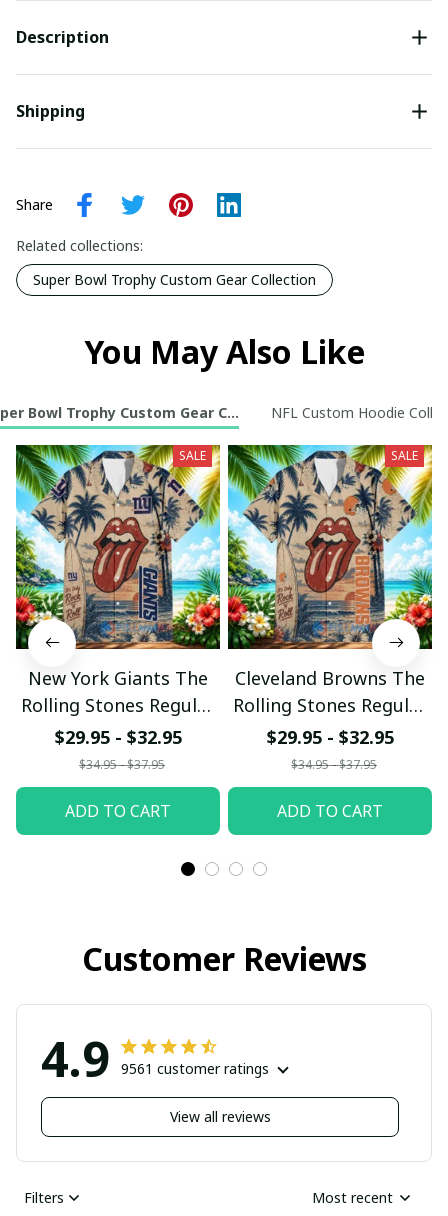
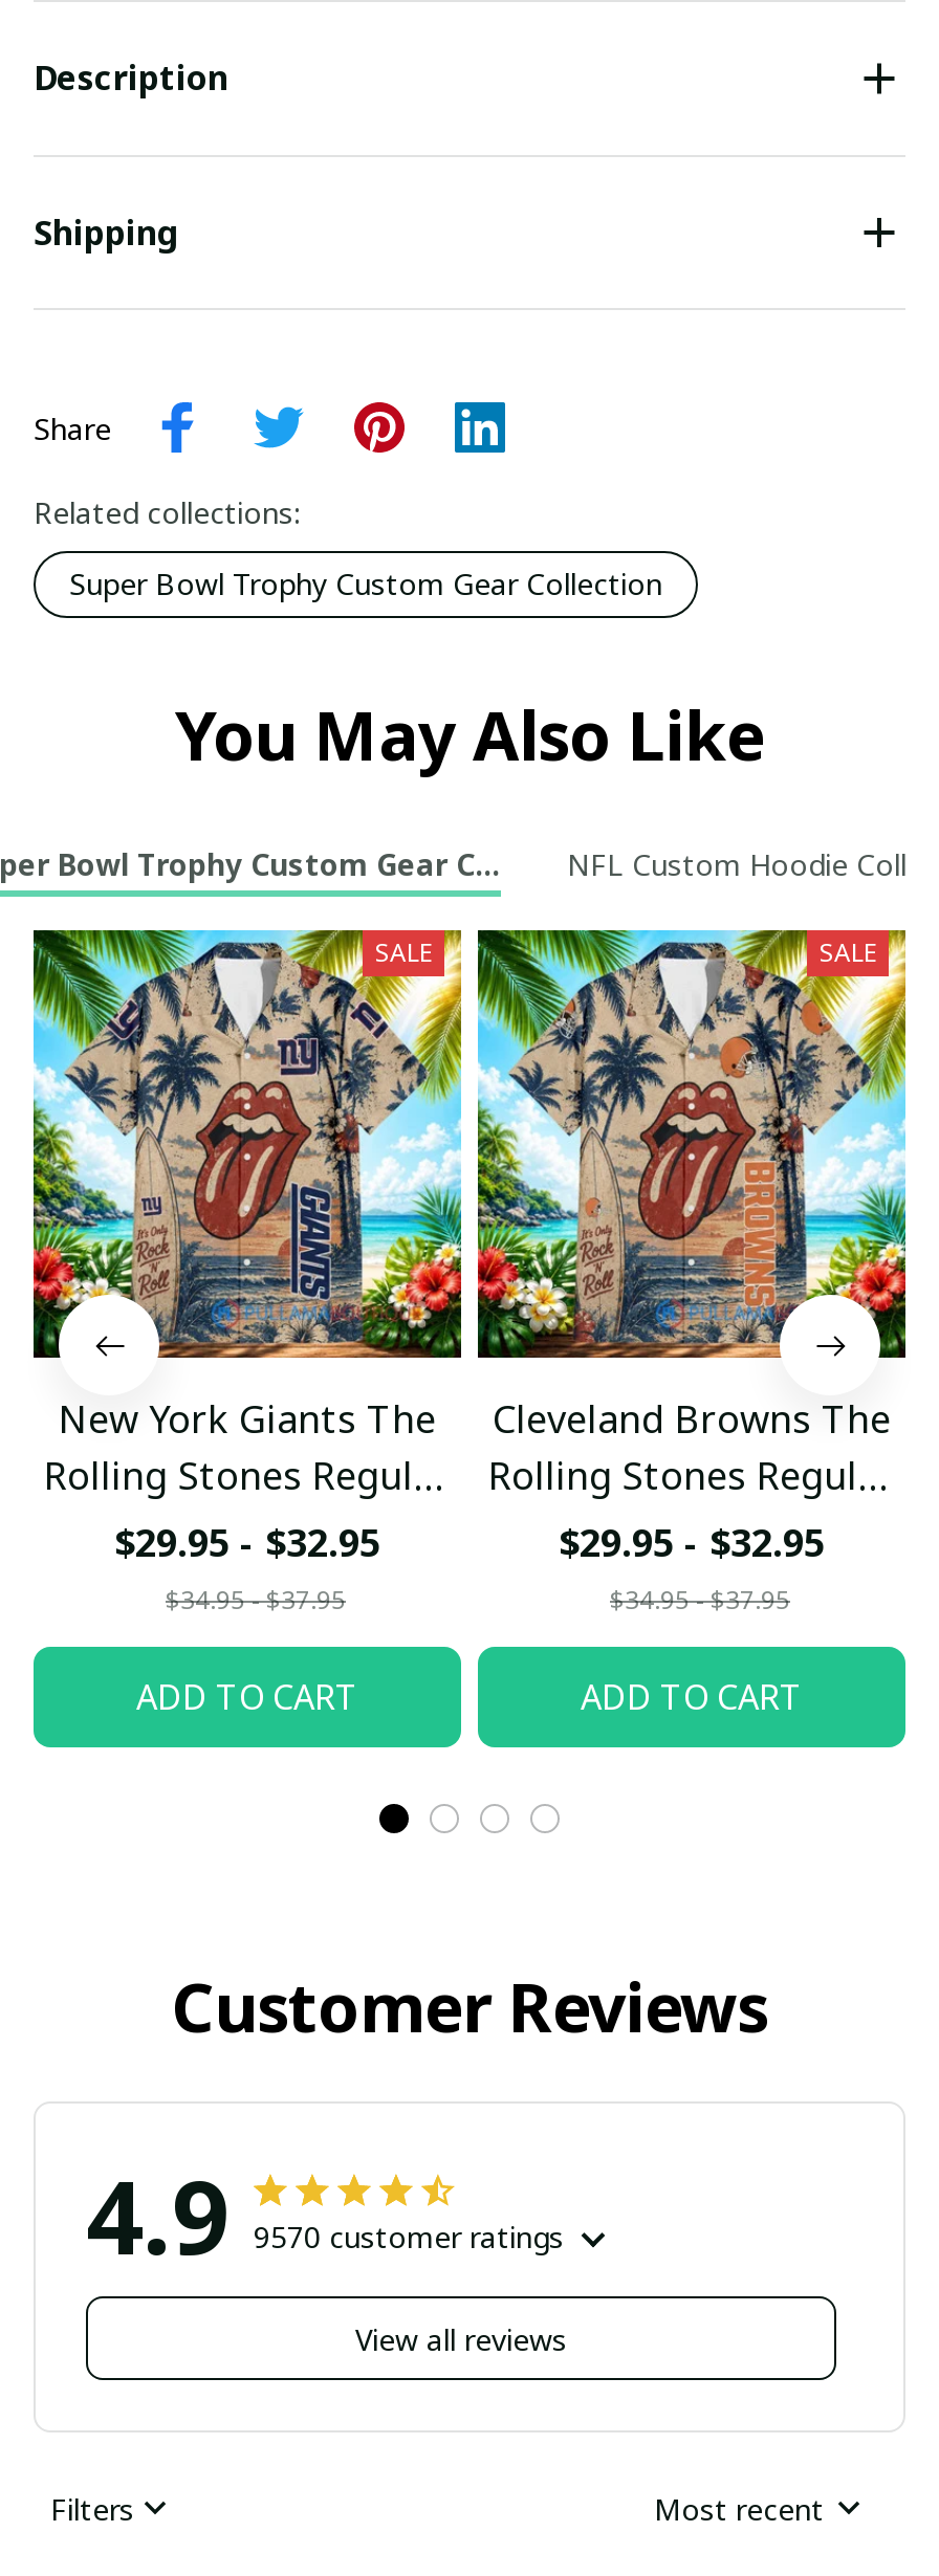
[121,1059,269,1078] 9561 customer ratings -> [254,2218,564,2258] 9570 customer ratings

